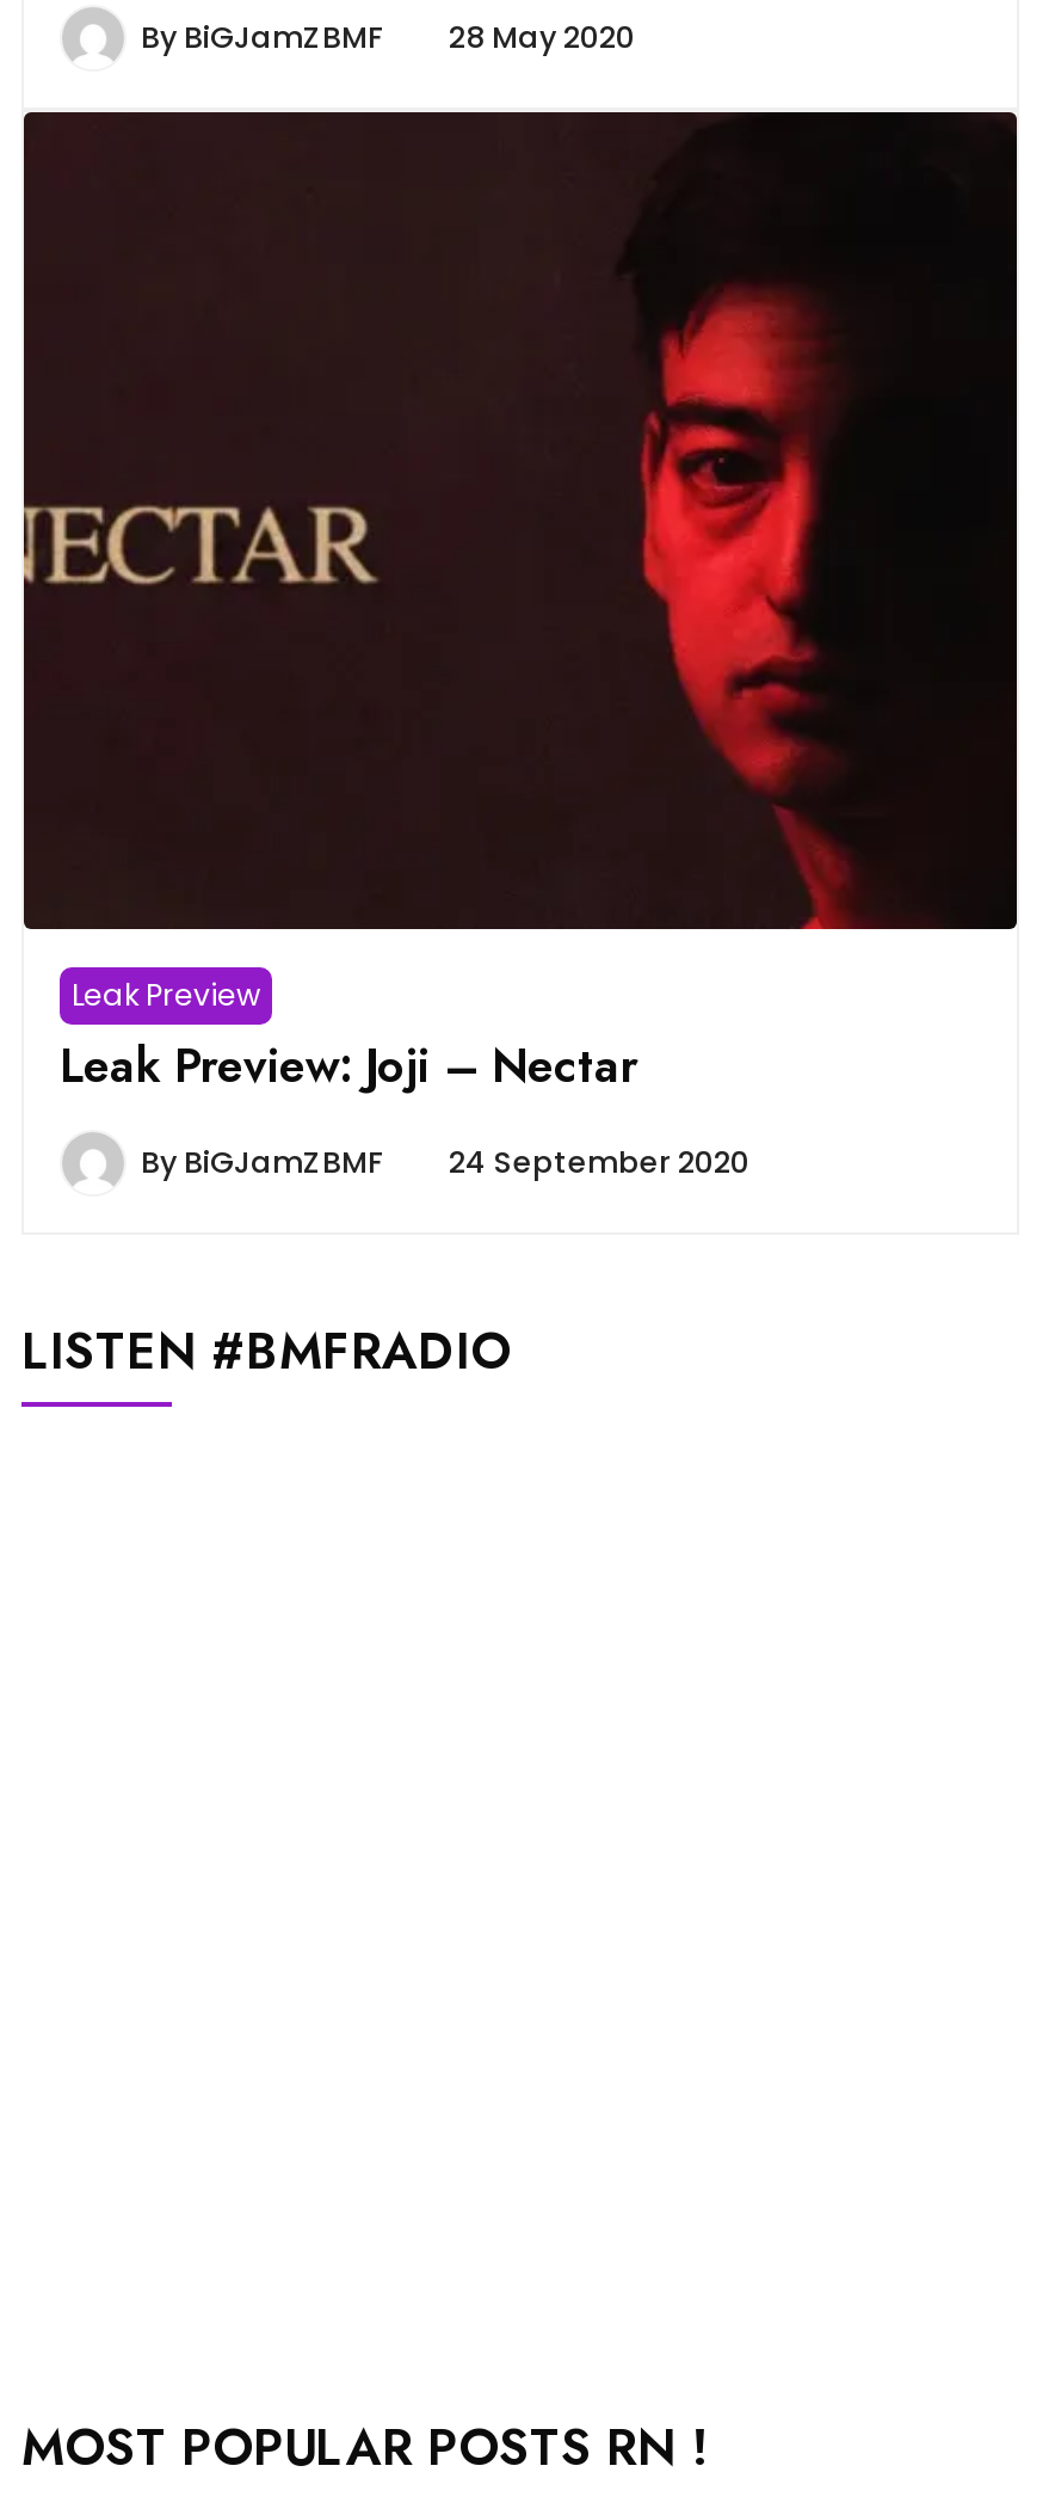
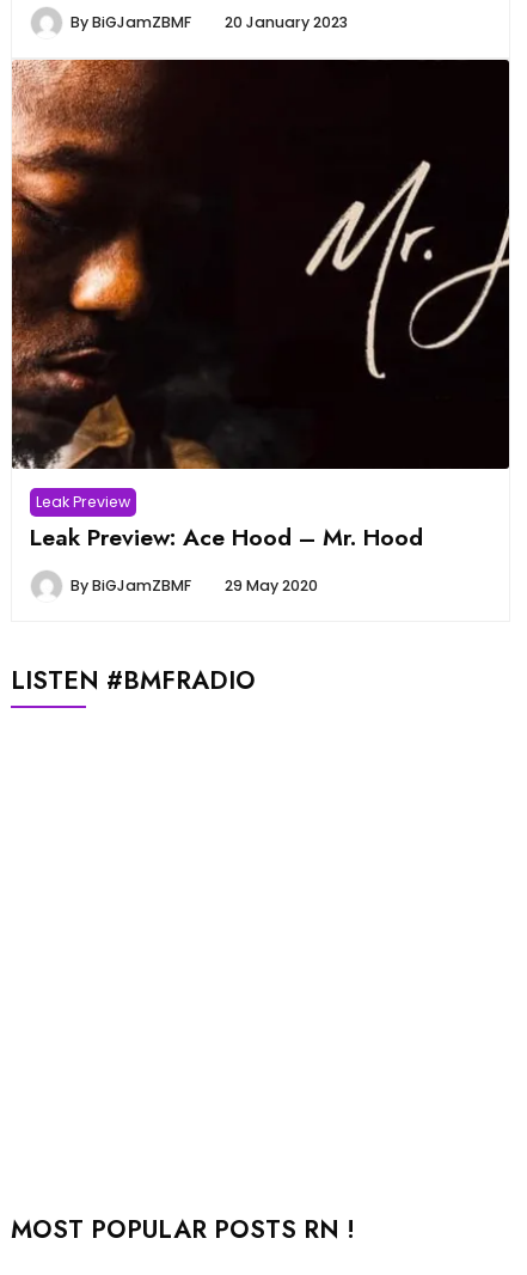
[141,18,635,59] By BiGJamZBMF 28 May 2020 -> [71,12,348,32] By BiGJamZBMF 20 January 2023
[21,109,1019,930] [image] -> [11,59,510,470] [image]
[60,1032,637,1099] Leak Preview: Joji – Nectar -> [30,520,423,553] Leak Preview: Ace Hood – Mr. Hood
[141,1142,749,1183] By BiGJamZBMF 24 September 2020 -> [71,575,318,595] By BiGJamZBMF 29 May 2020

